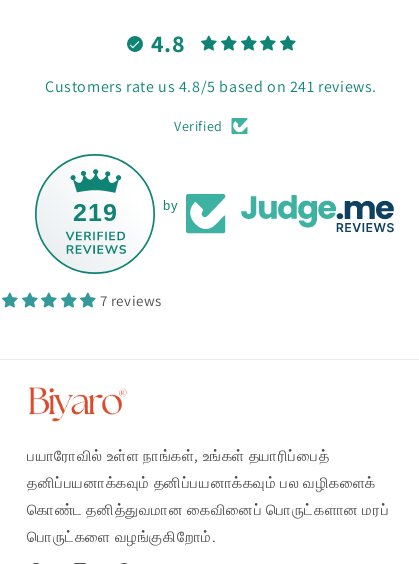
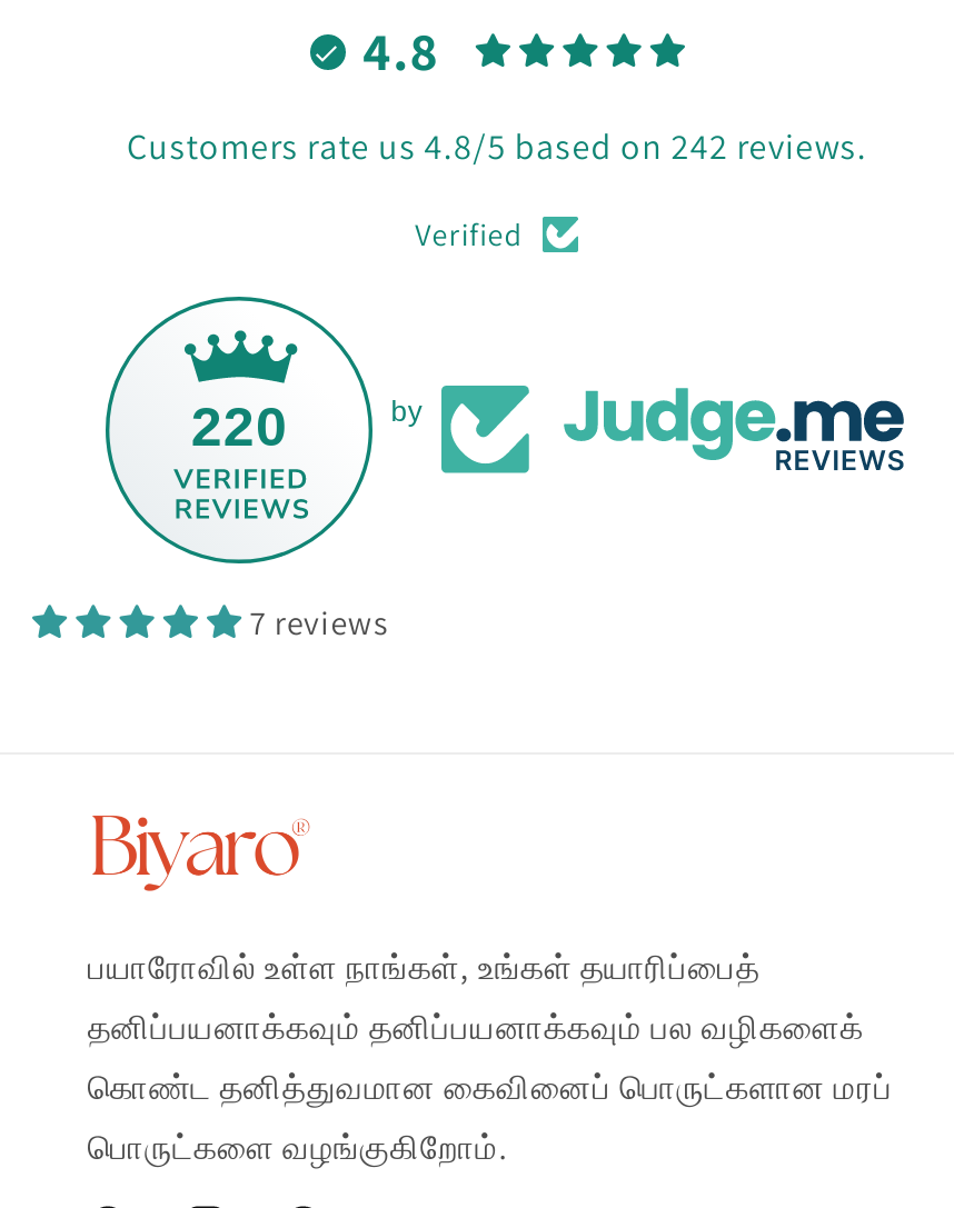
[45,76,377,97] Customers rate us 4.8/5 based on 241 reviews. -> [127,123,867,170] Customers rate us 4.8/5 based on 242 reviews.
[73,198,117,226] 219 -> [191,394,288,457] 220

